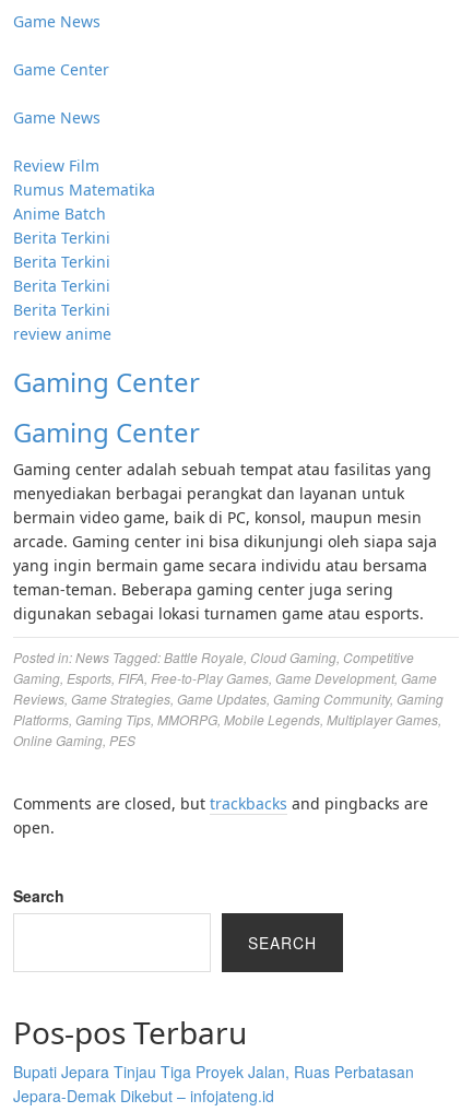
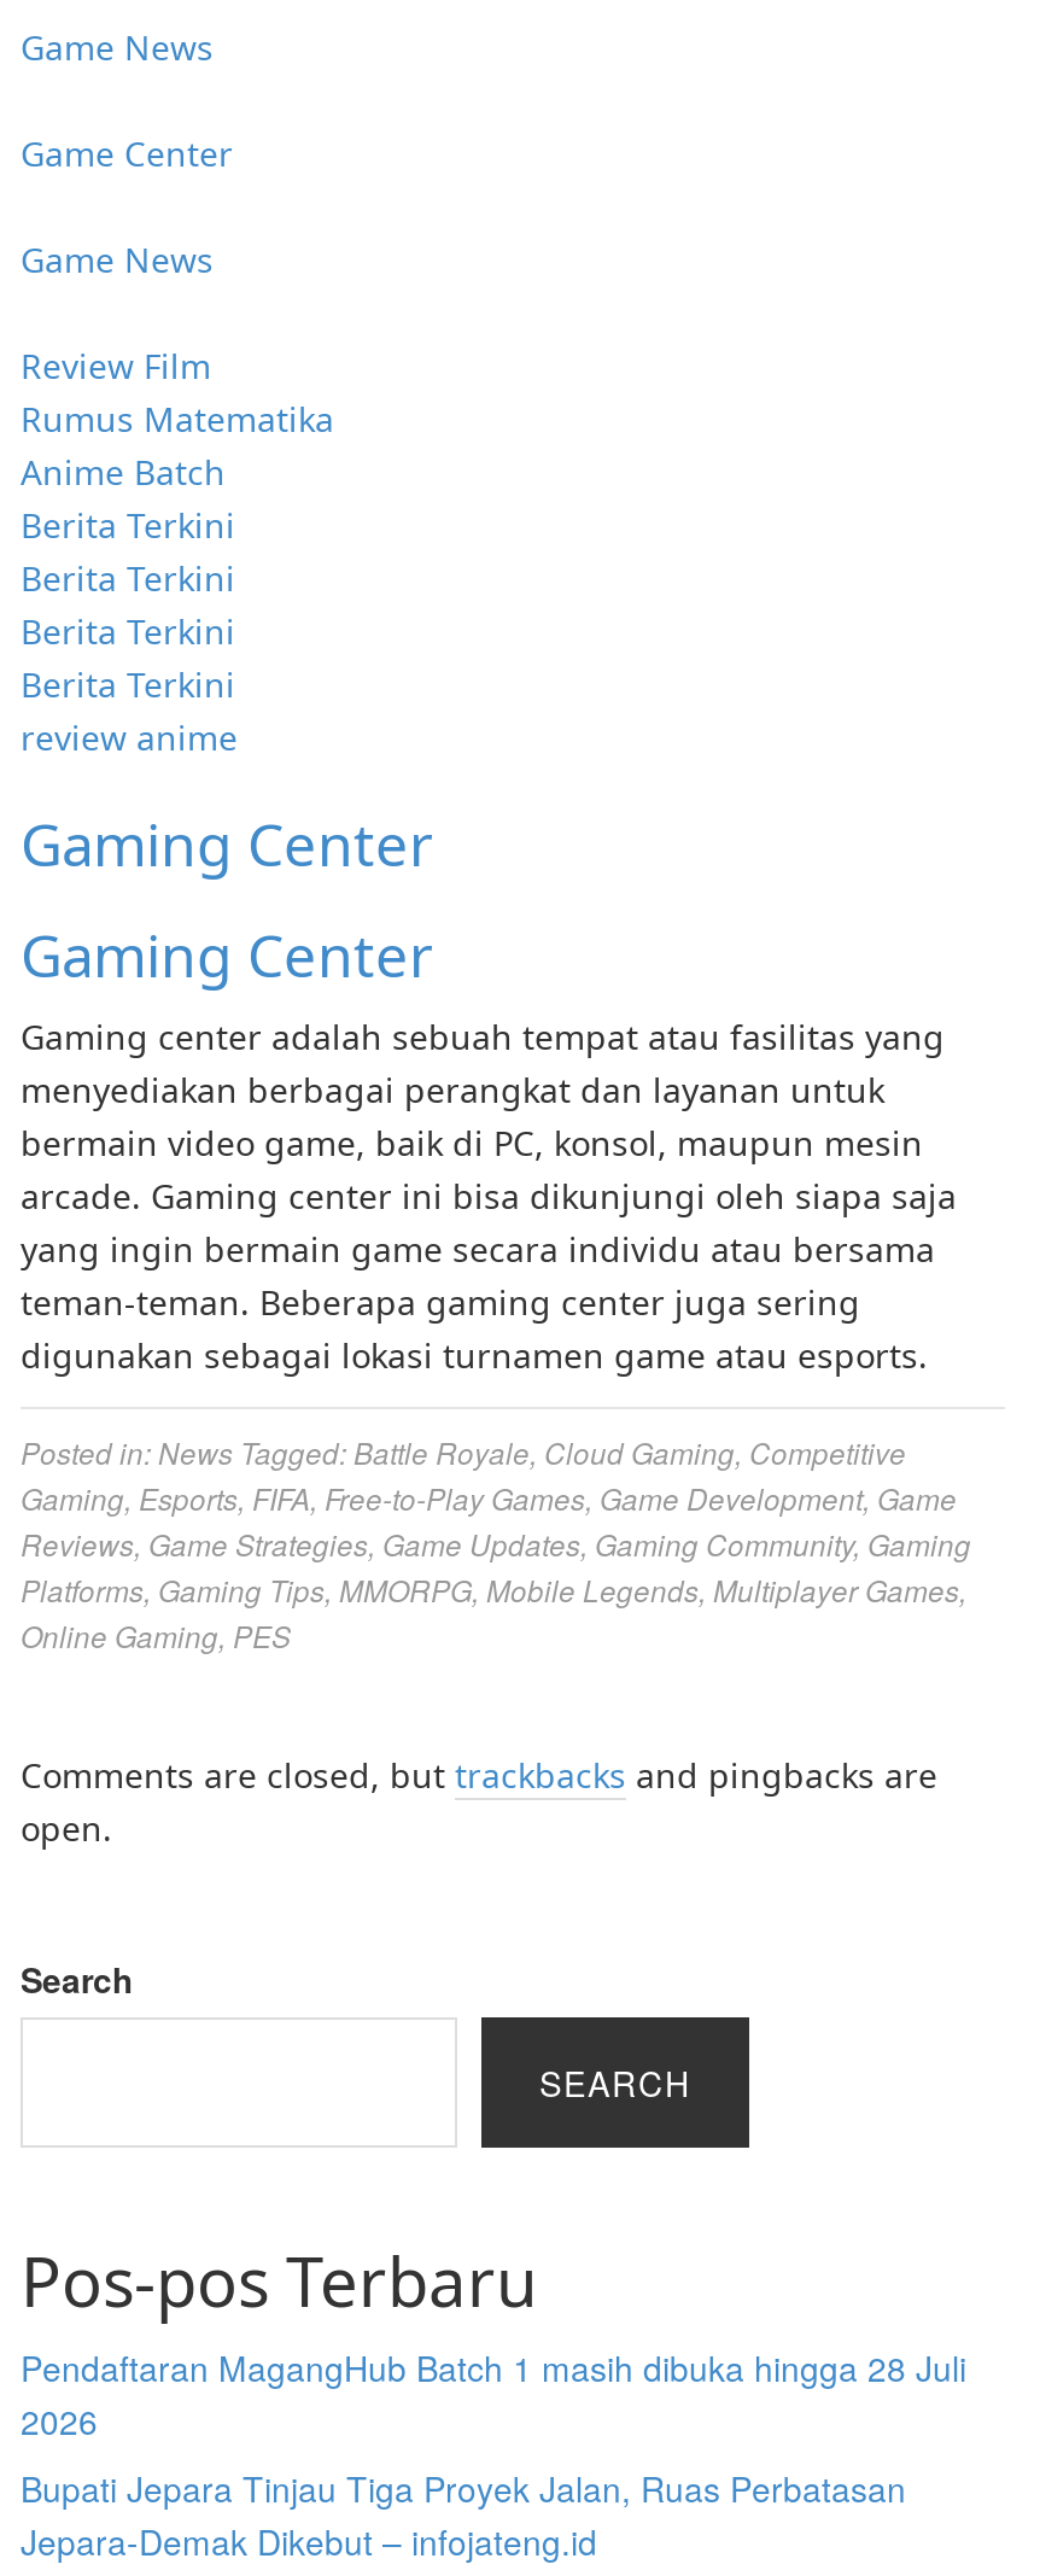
none -> [21,2343,966,2444] Pendaftaran MagangHub Batch 1 masih dibuka hingga 28 Juli | 2026

